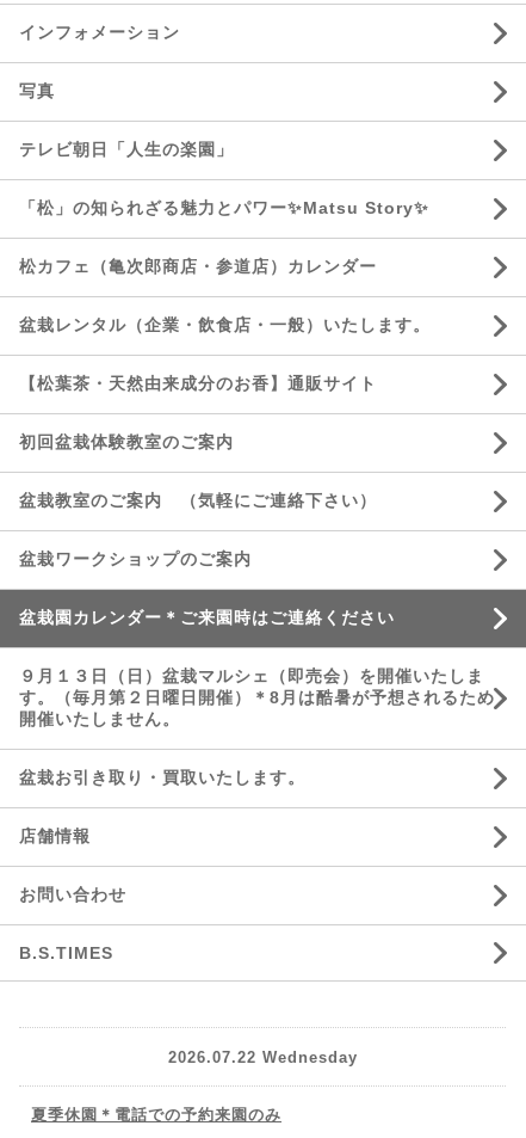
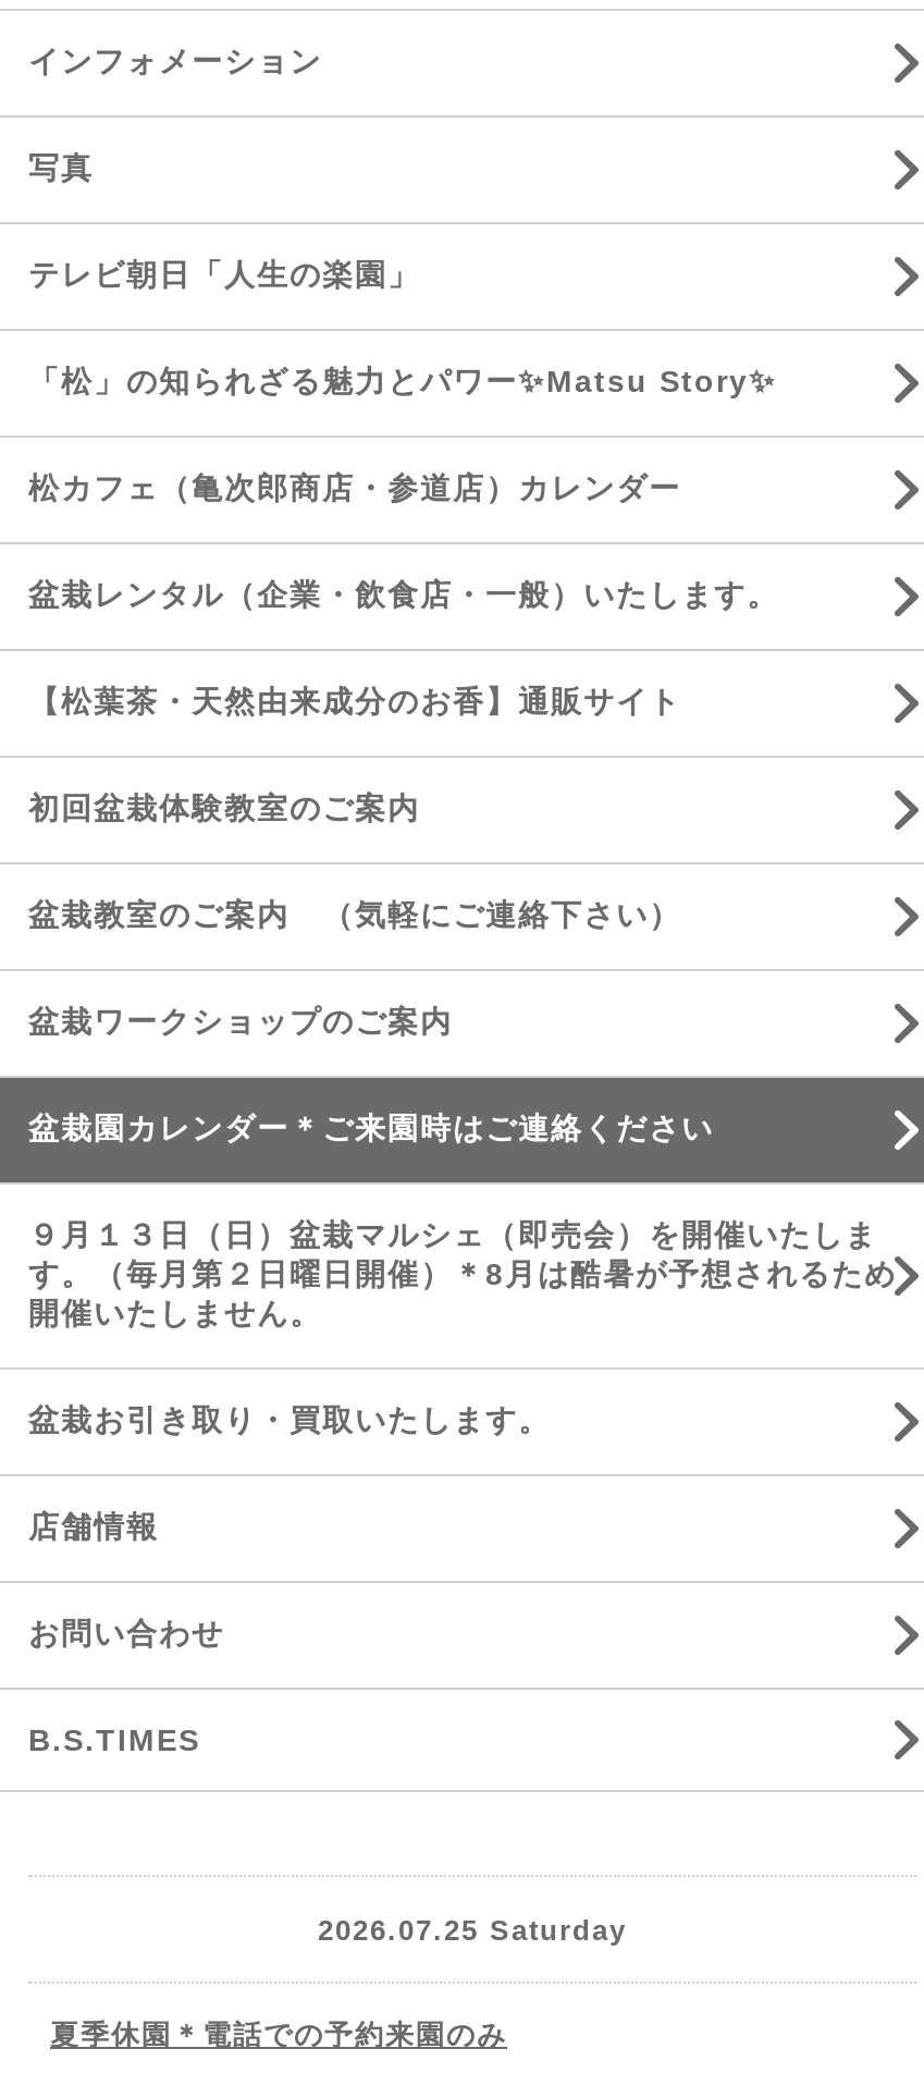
[168,1048,357,1066] 2026.07.22 Wednesday -> [318,1913,627,1946] 2026.07.25 Saturday

